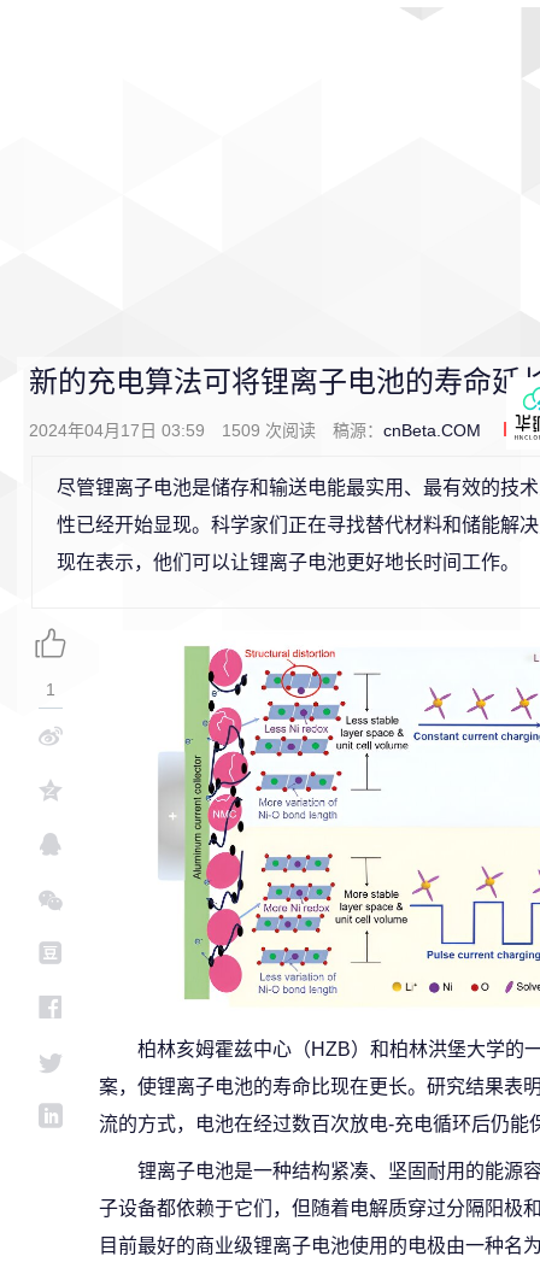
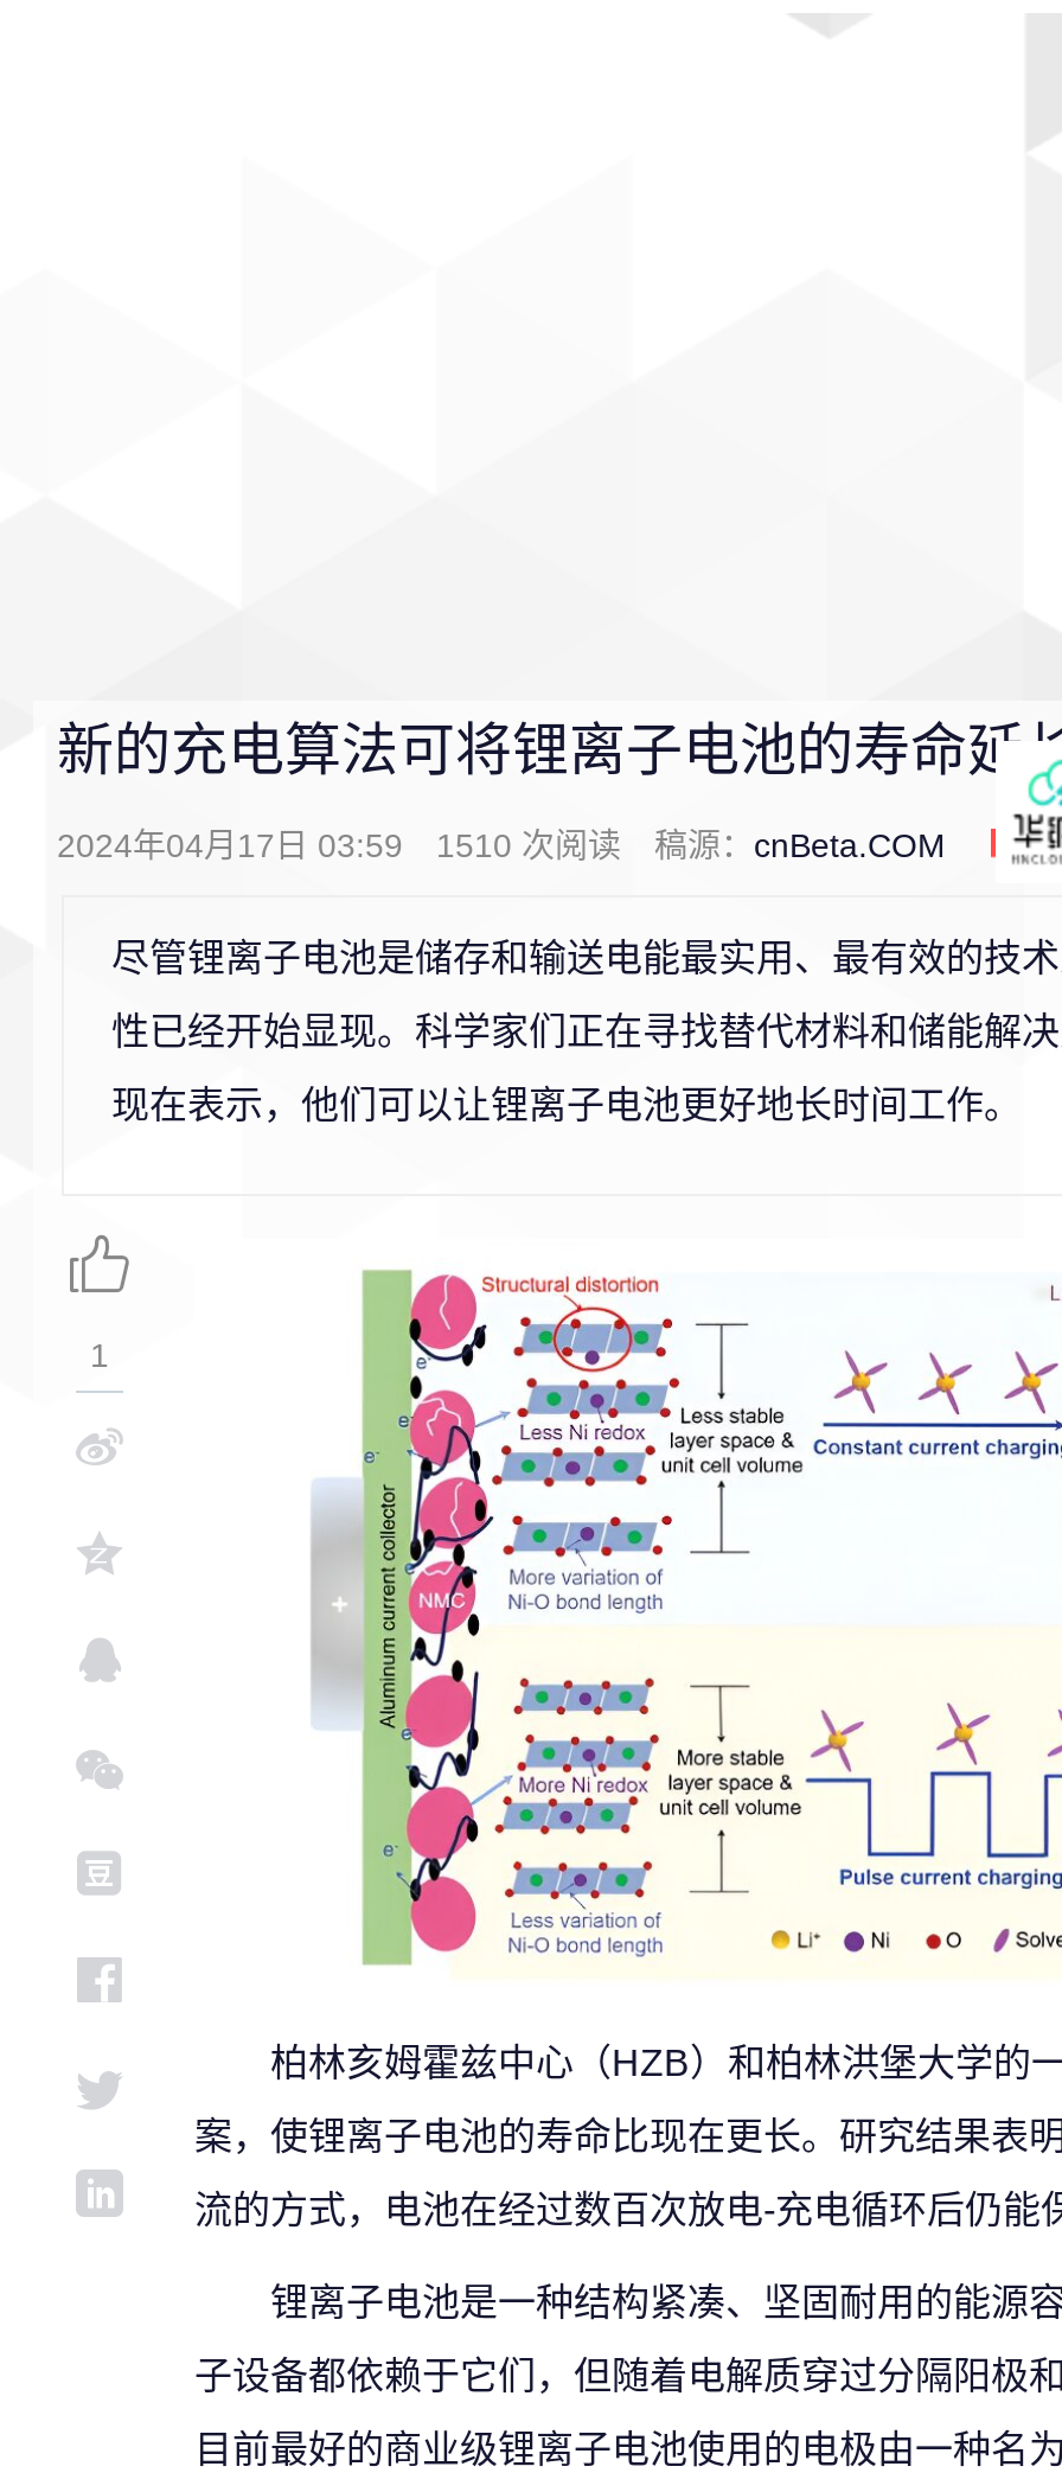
[29,421,481,440] 2024年04月17日 03:59 1509次阅读 稿源：cnBeta.COM -> [57,826,946,864] 2024年04月17日 03:59 1510次阅读 稿源：cnBeta.COM

